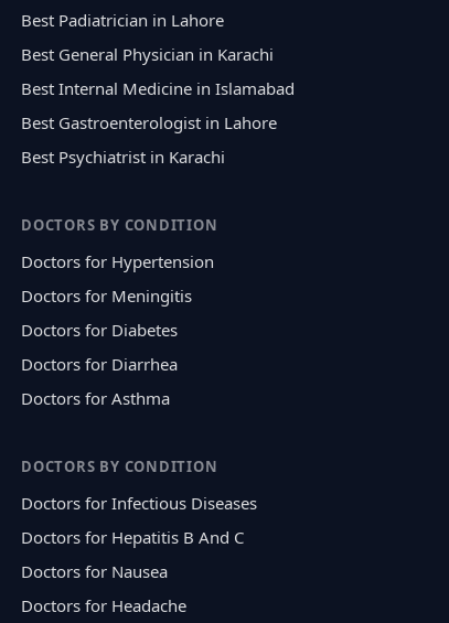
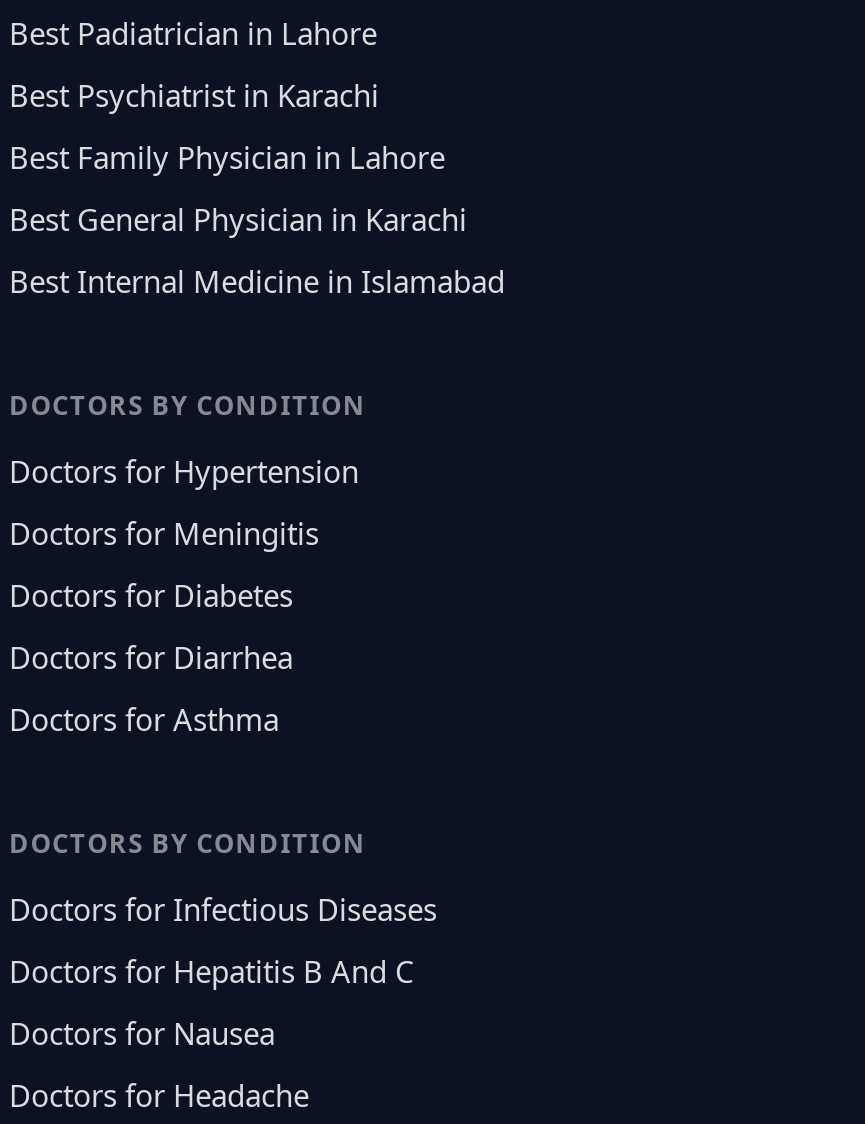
none -> [9,136,445,176] Best Family Physician in Lahore
moved [21,43,295,99] -> [9,198,505,300]: Best General Physician in Karachi | Best Internal Medicine in Islamabad
[21,111,277,133] Best Gastroenterologist in Lahore -> none
moved [21,145,225,167] -> [9,74,379,114]: Best Psychiatrist in Karachi

